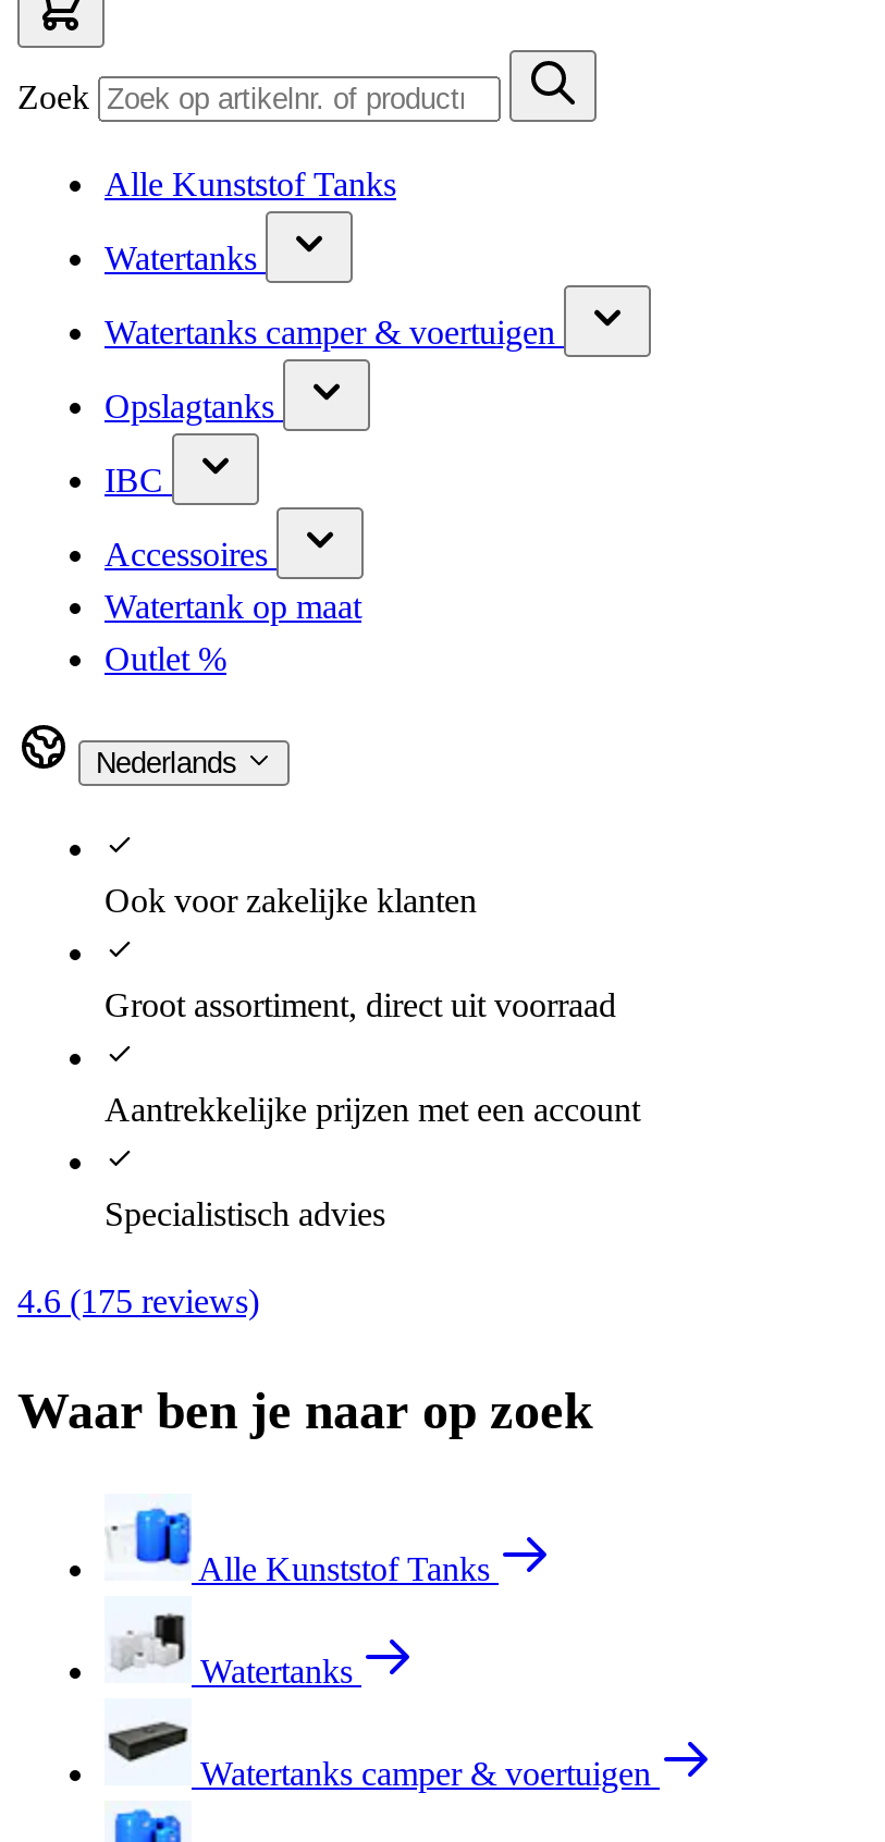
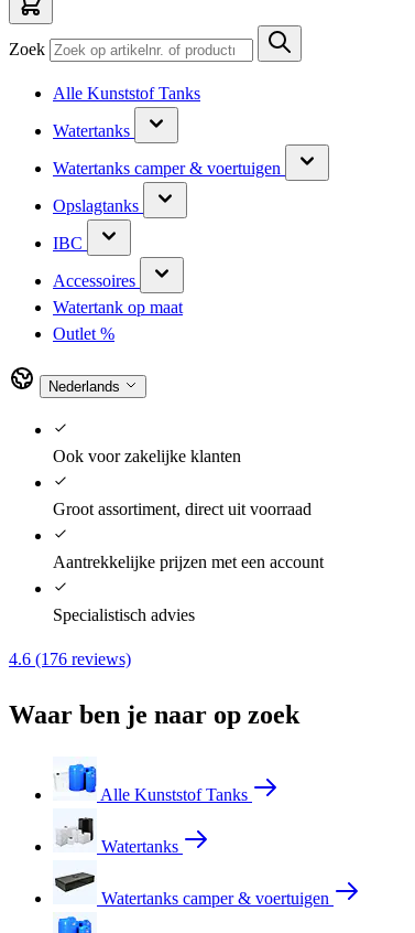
[17,1282,259,1319] 4.6 (175 reviews) -> [9,650,131,668] 4.6 (176 reviews)

